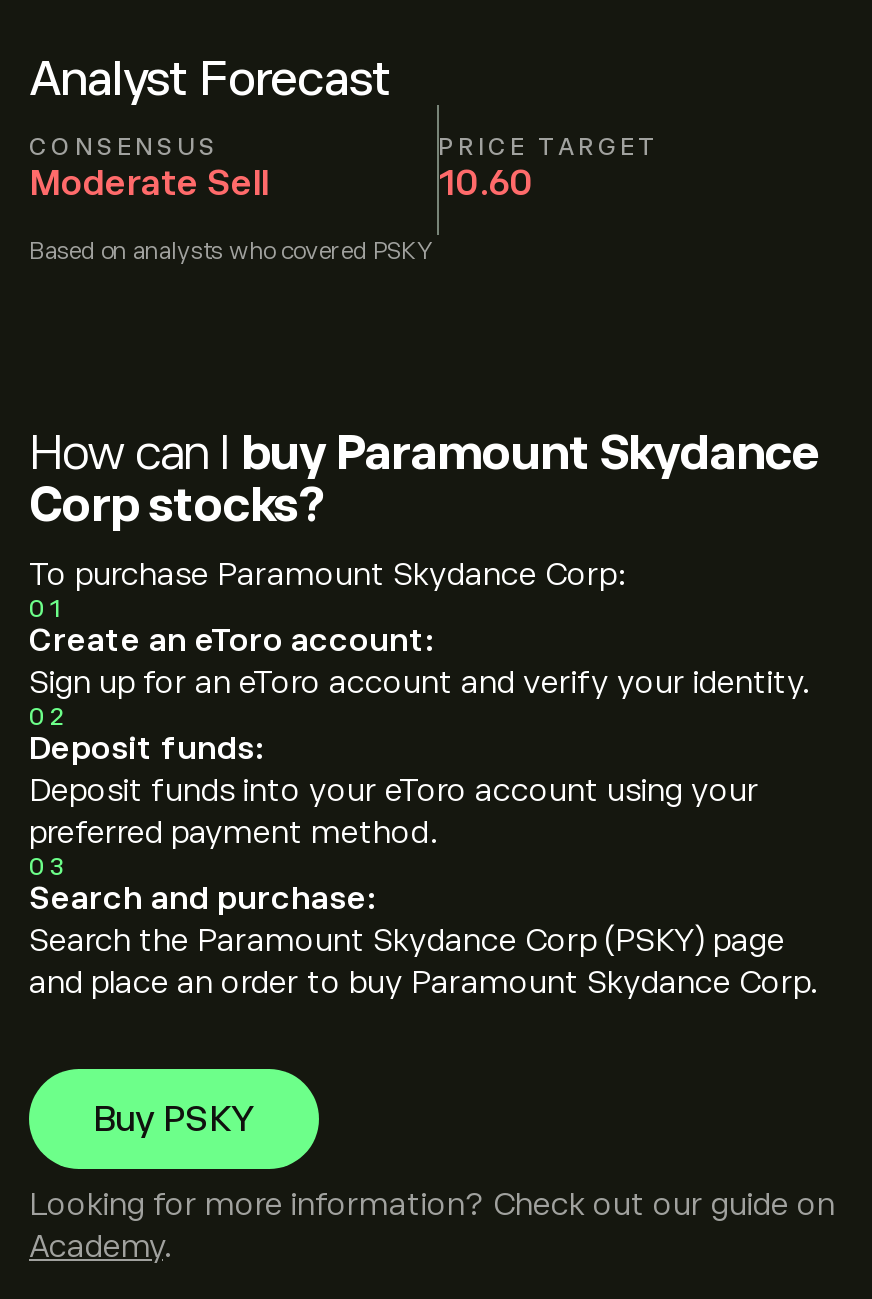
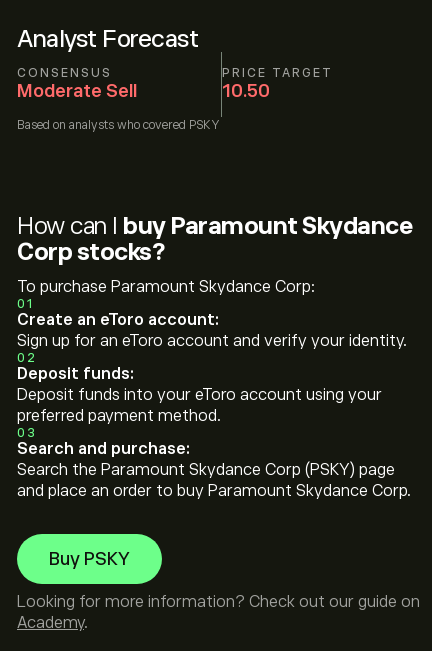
[438,162,534,202] 10.60 -> [221,80,269,100] 10.50

